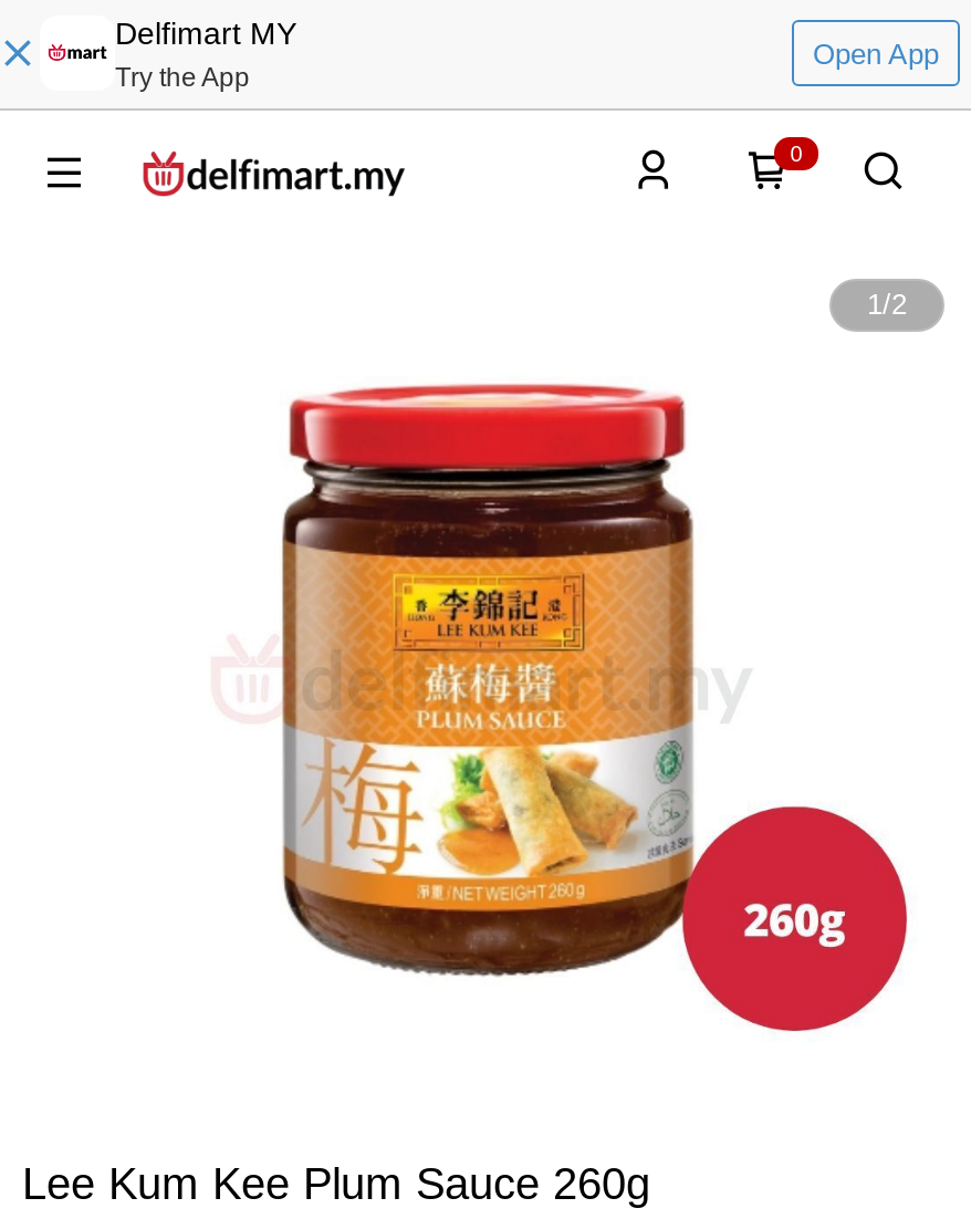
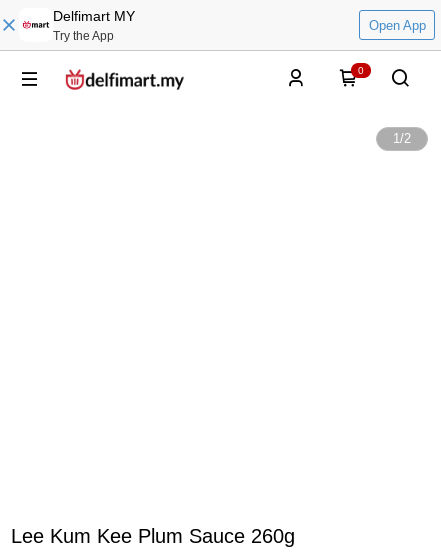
[279,383,909,1033] [image] -> none

